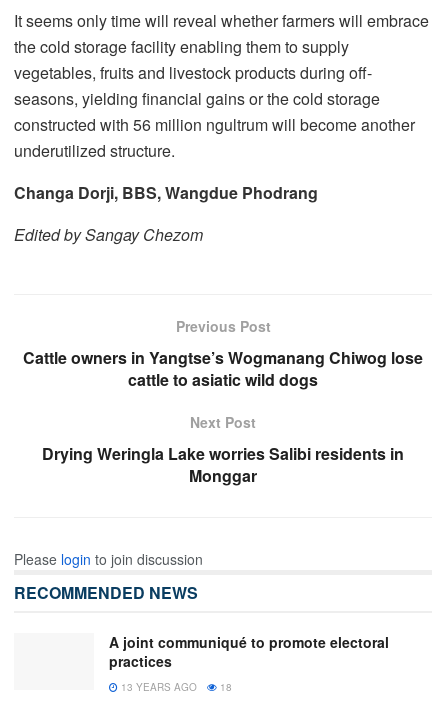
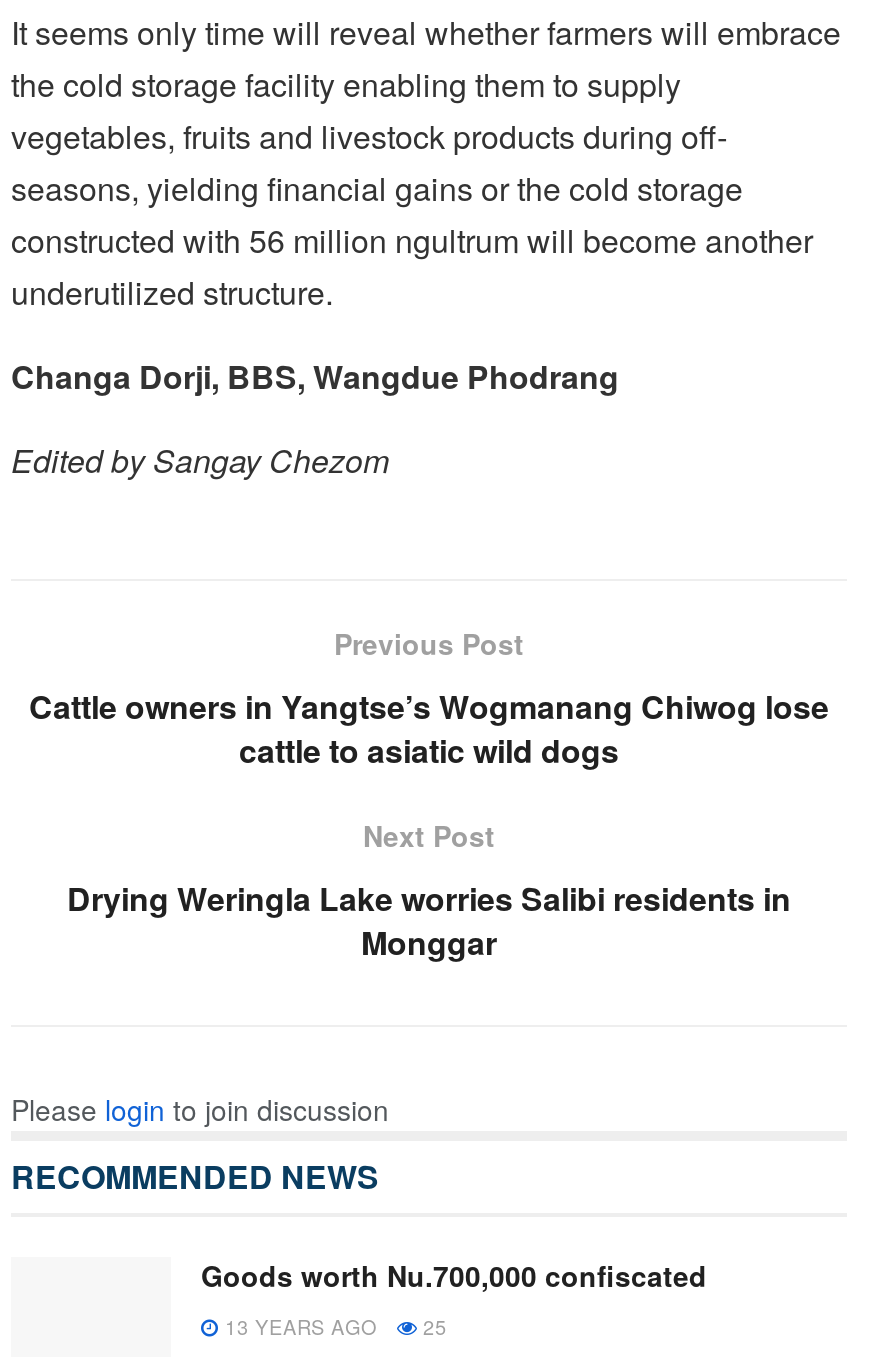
[109,632,389,671] A joint communiqué to promote electoral | practices -> [201,1255,707,1295] Goods worth Nu.700,000 confiscated
[118,680,232,694] 13 YEARS AGO 18 -> [219,1313,447,1341] 13 YEARS AGO 25

